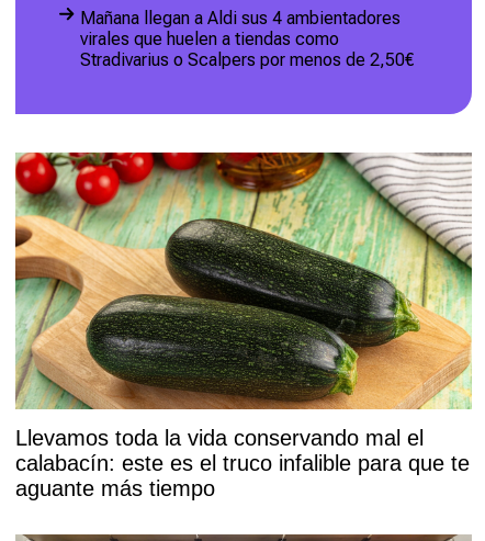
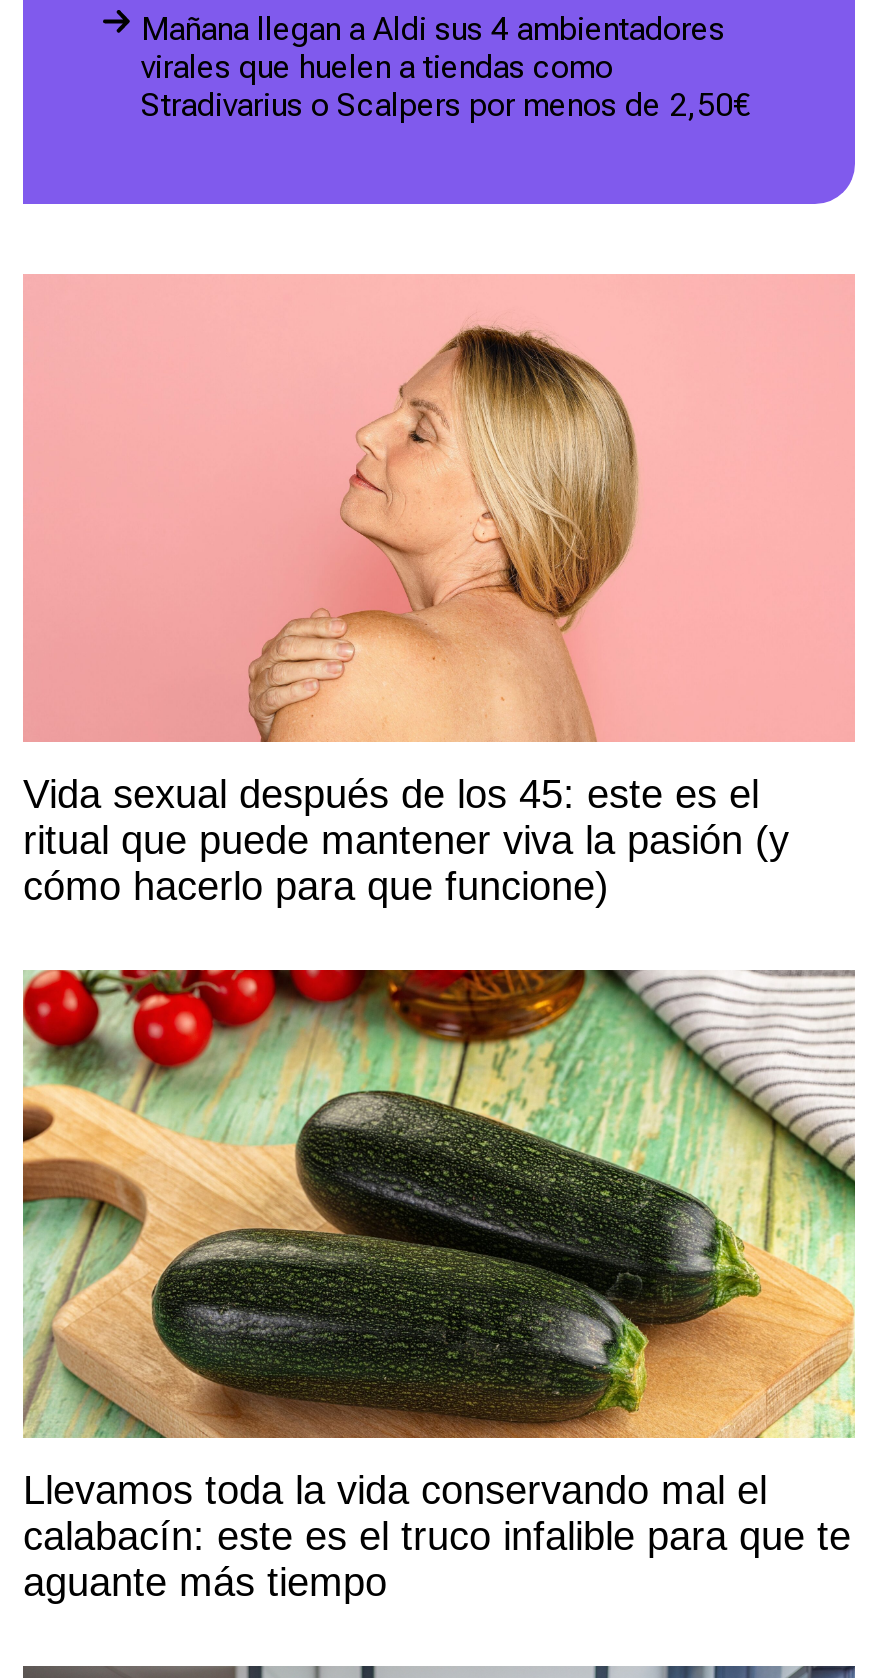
none -> [23,274,855,908] [image] | Vida sexual después de los 45: este es el | ritual que puede mantener viva la pasión (y | cómo hacerlo para que funcione)

